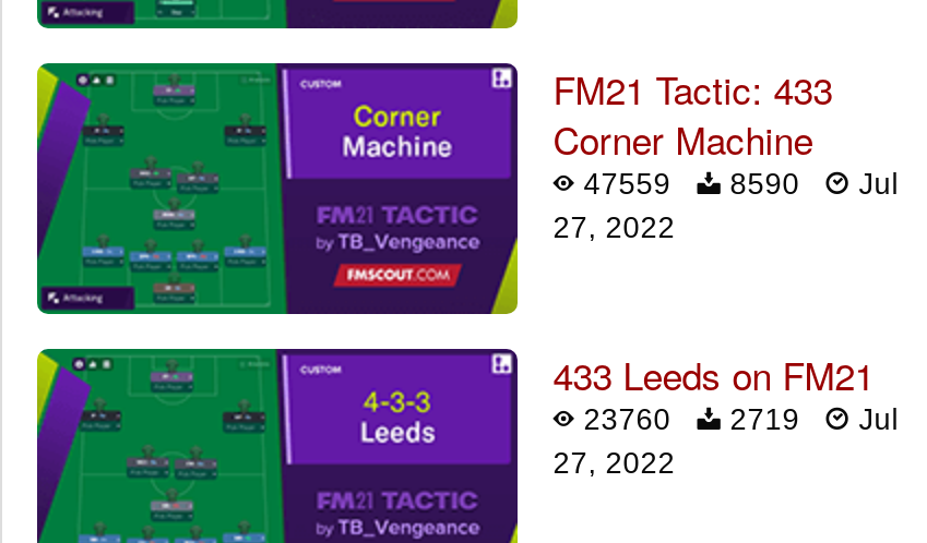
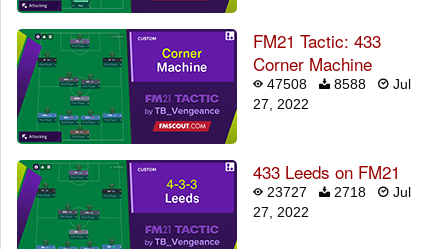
[575,169,697,202] 47559 -> [263,77,319,92] 47508
[721,169,826,202] 8590 -> [330,77,378,92] 8588
[575,405,697,437] 23760 -> [263,185,319,200] 23727
[721,405,826,437] 2719 -> [330,185,378,200] 2718

